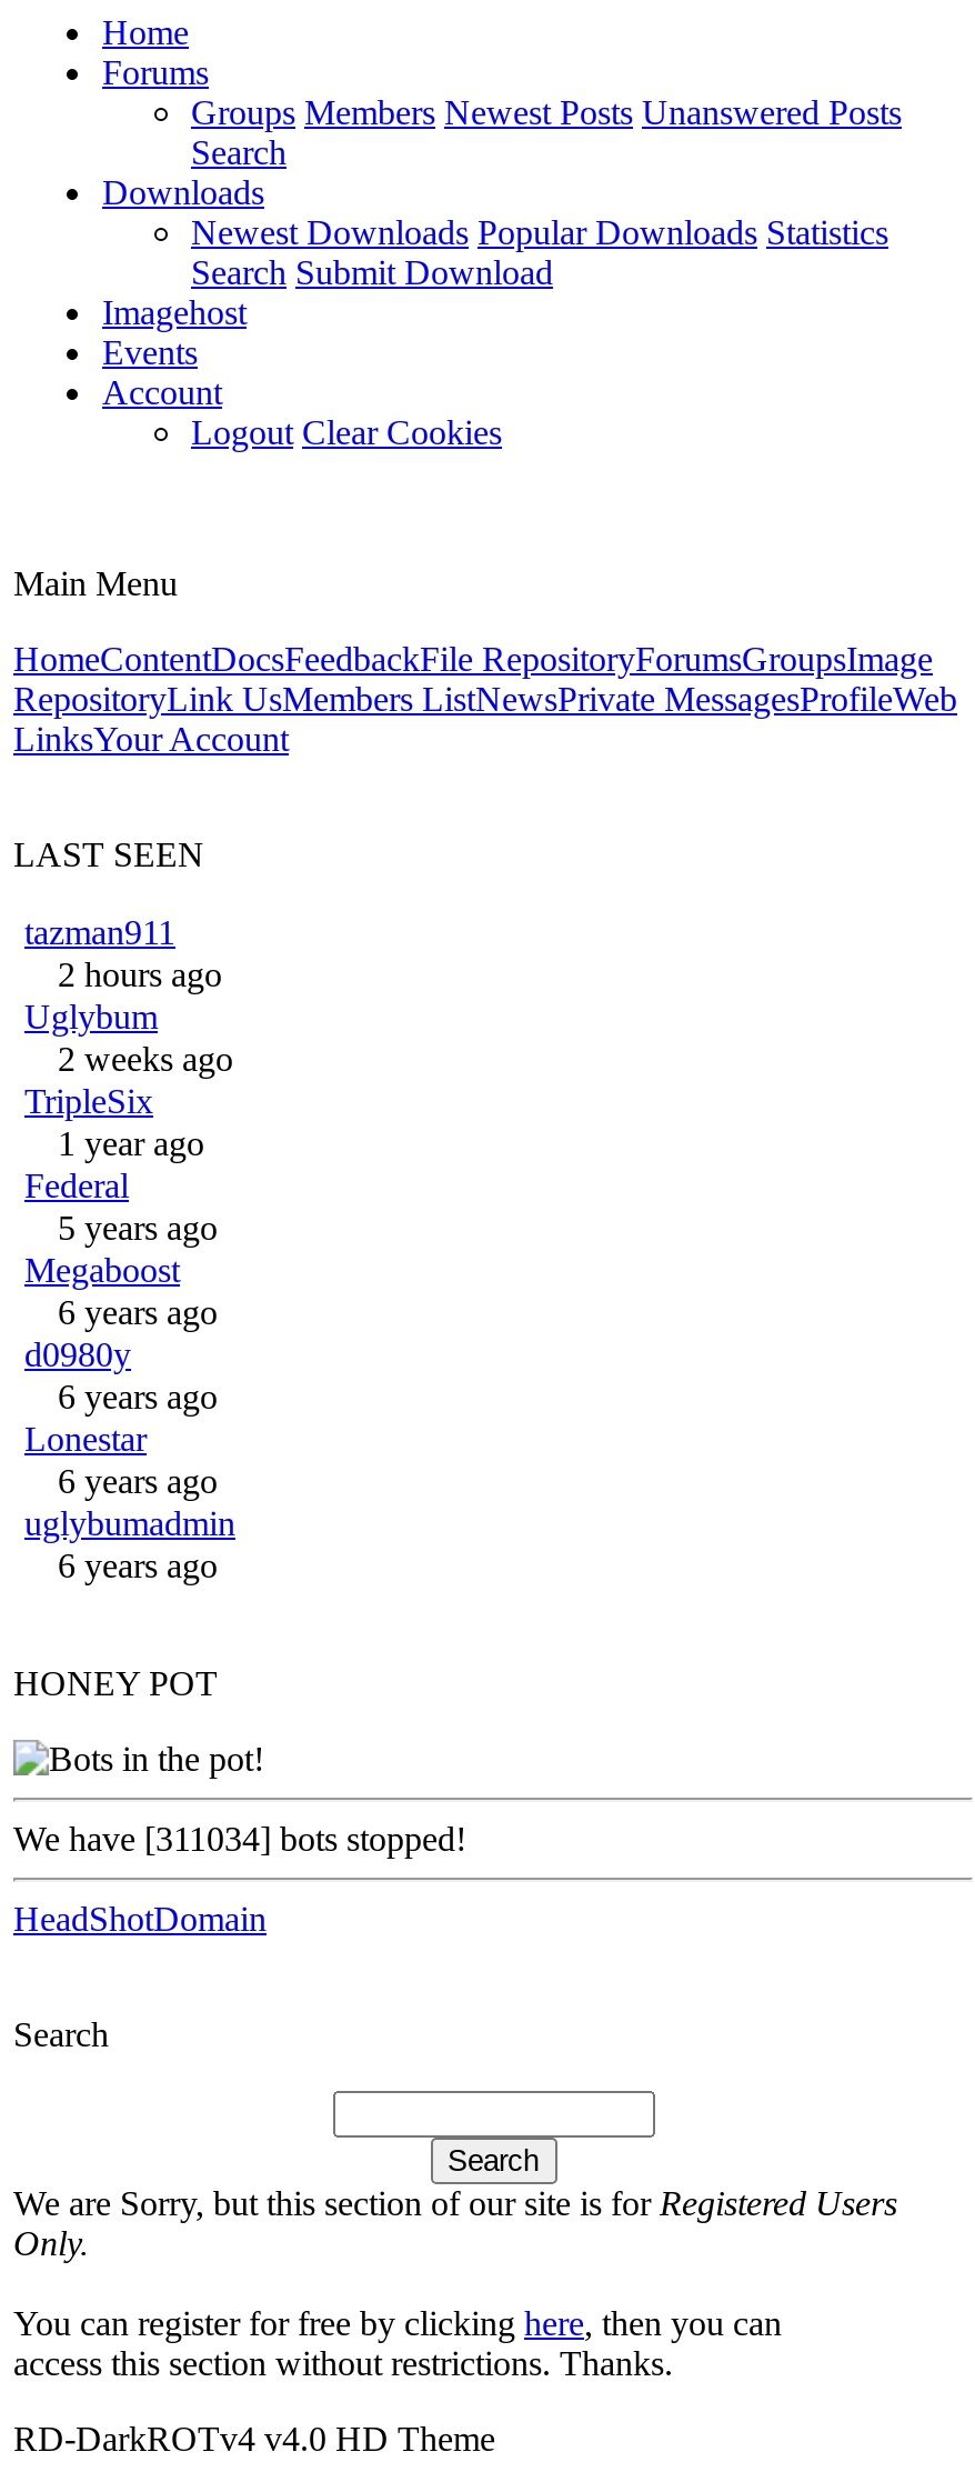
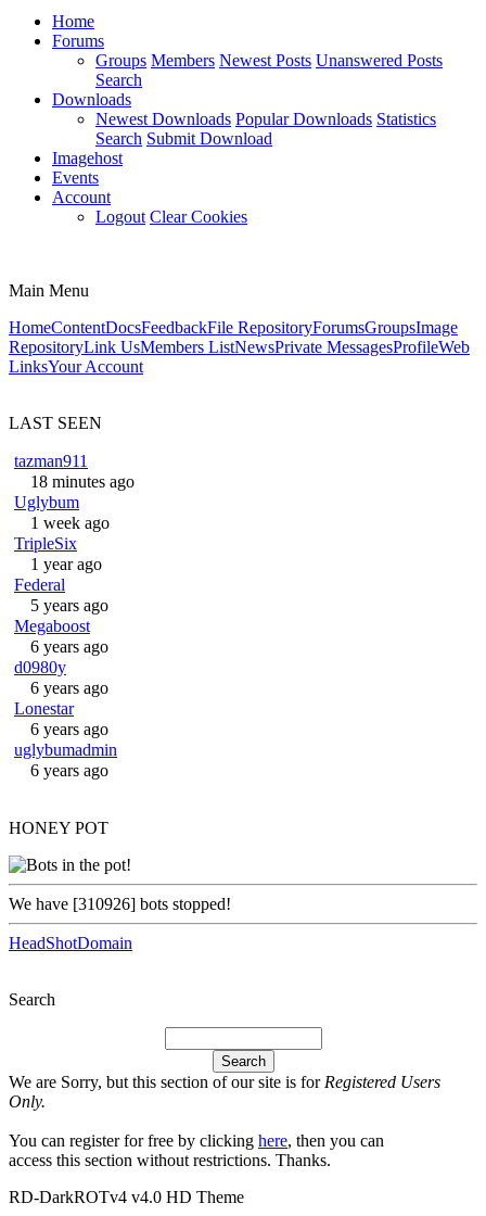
[49,955,222,993] 2 hours ago -> [26,472,135,491] 18 minutes ago
[49,1039,233,1077] 2 weeks ago -> [26,513,110,532] 1 week ago
[13,1819,466,1857] We have [311034] bots stopped! -> [9,894,231,913] We have [310926] bots stopped!

